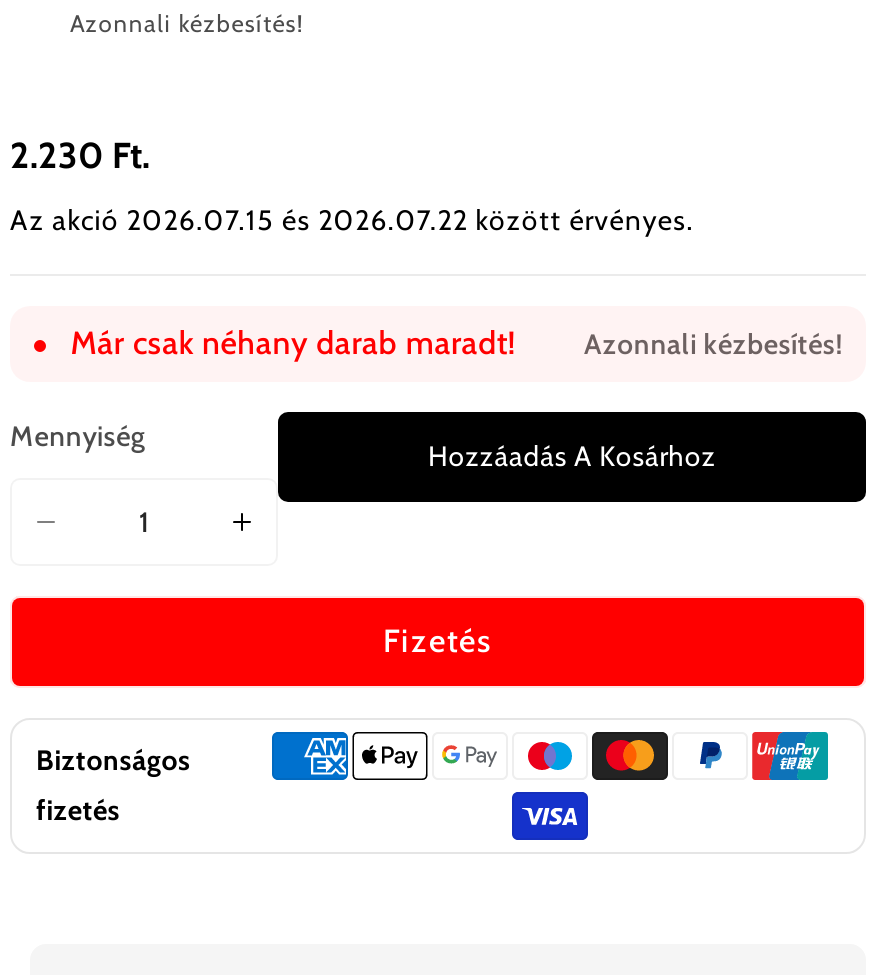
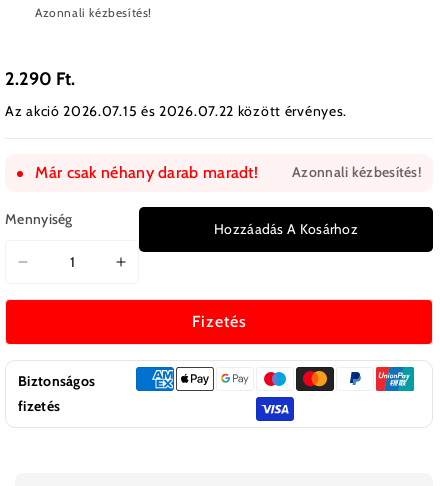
[10,135,150,179] 2.230 Ft. -> [5,68,75,90] 2.290 Ft.

